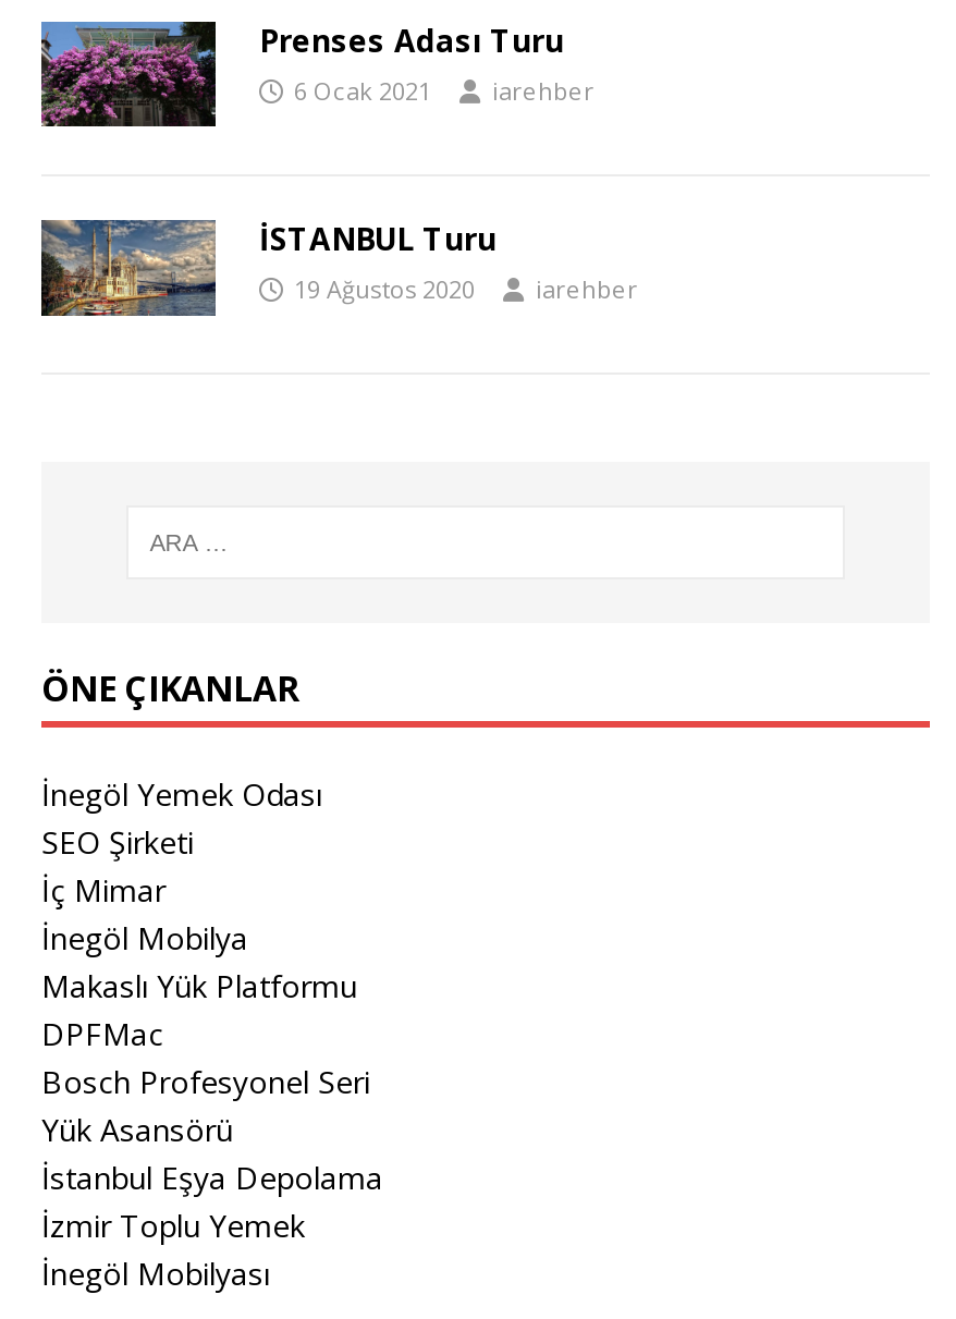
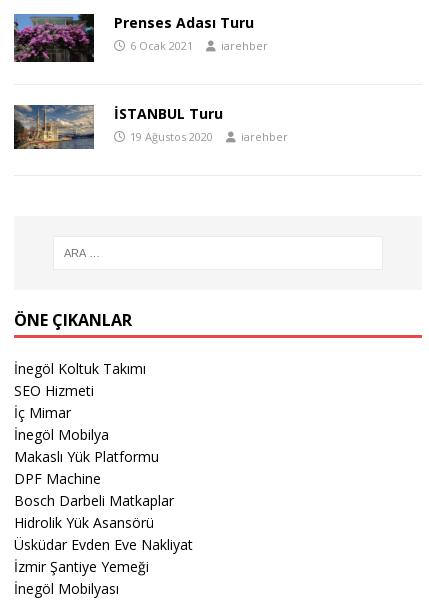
[41,774,322,816] İnegöl Yemek Odası -> [14,359,146,378] İnegöl Koltuk Takımı
[41,822,194,864] SEO Şirketi -> [14,381,94,400] SEO Hizmeti
[41,1014,383,1247] DPFMac | Bosch Profesyonel Seri | Yük Asansörü | İstanbul Eşya Depolama | İzmir Toplu Yemek -> [14,469,193,576] DPF Machine | Bosch Darbeli Matkaplar | Hidrolik Yük Asansörü | Üsküdar Evden Eve Nakliyat | İzmir Şantiye Yemeği

